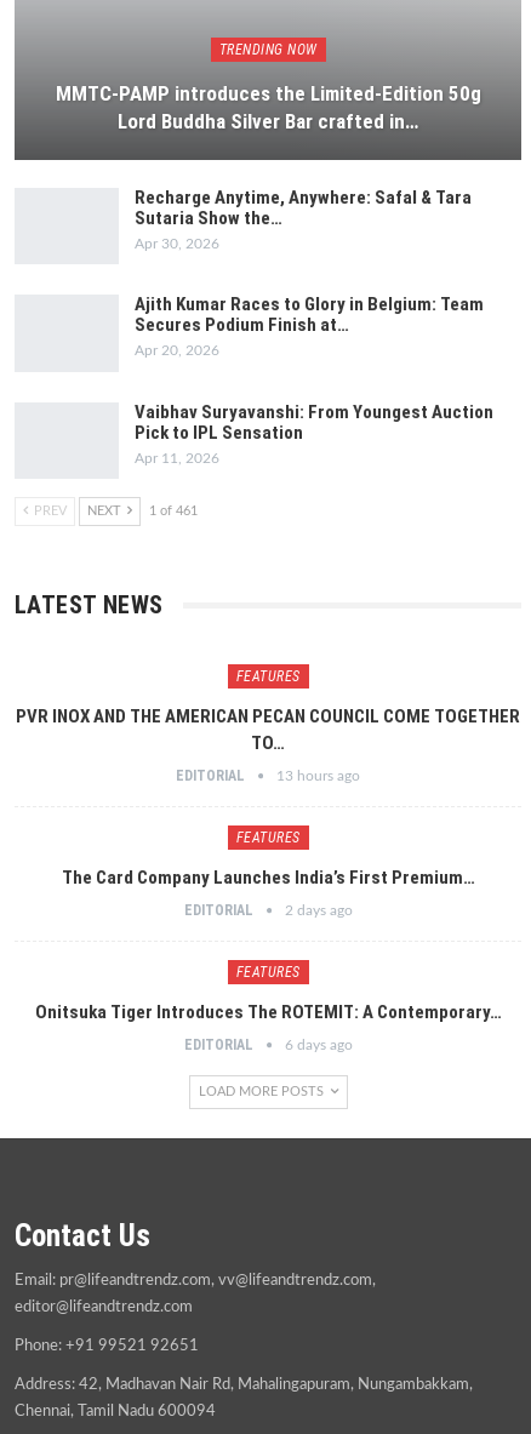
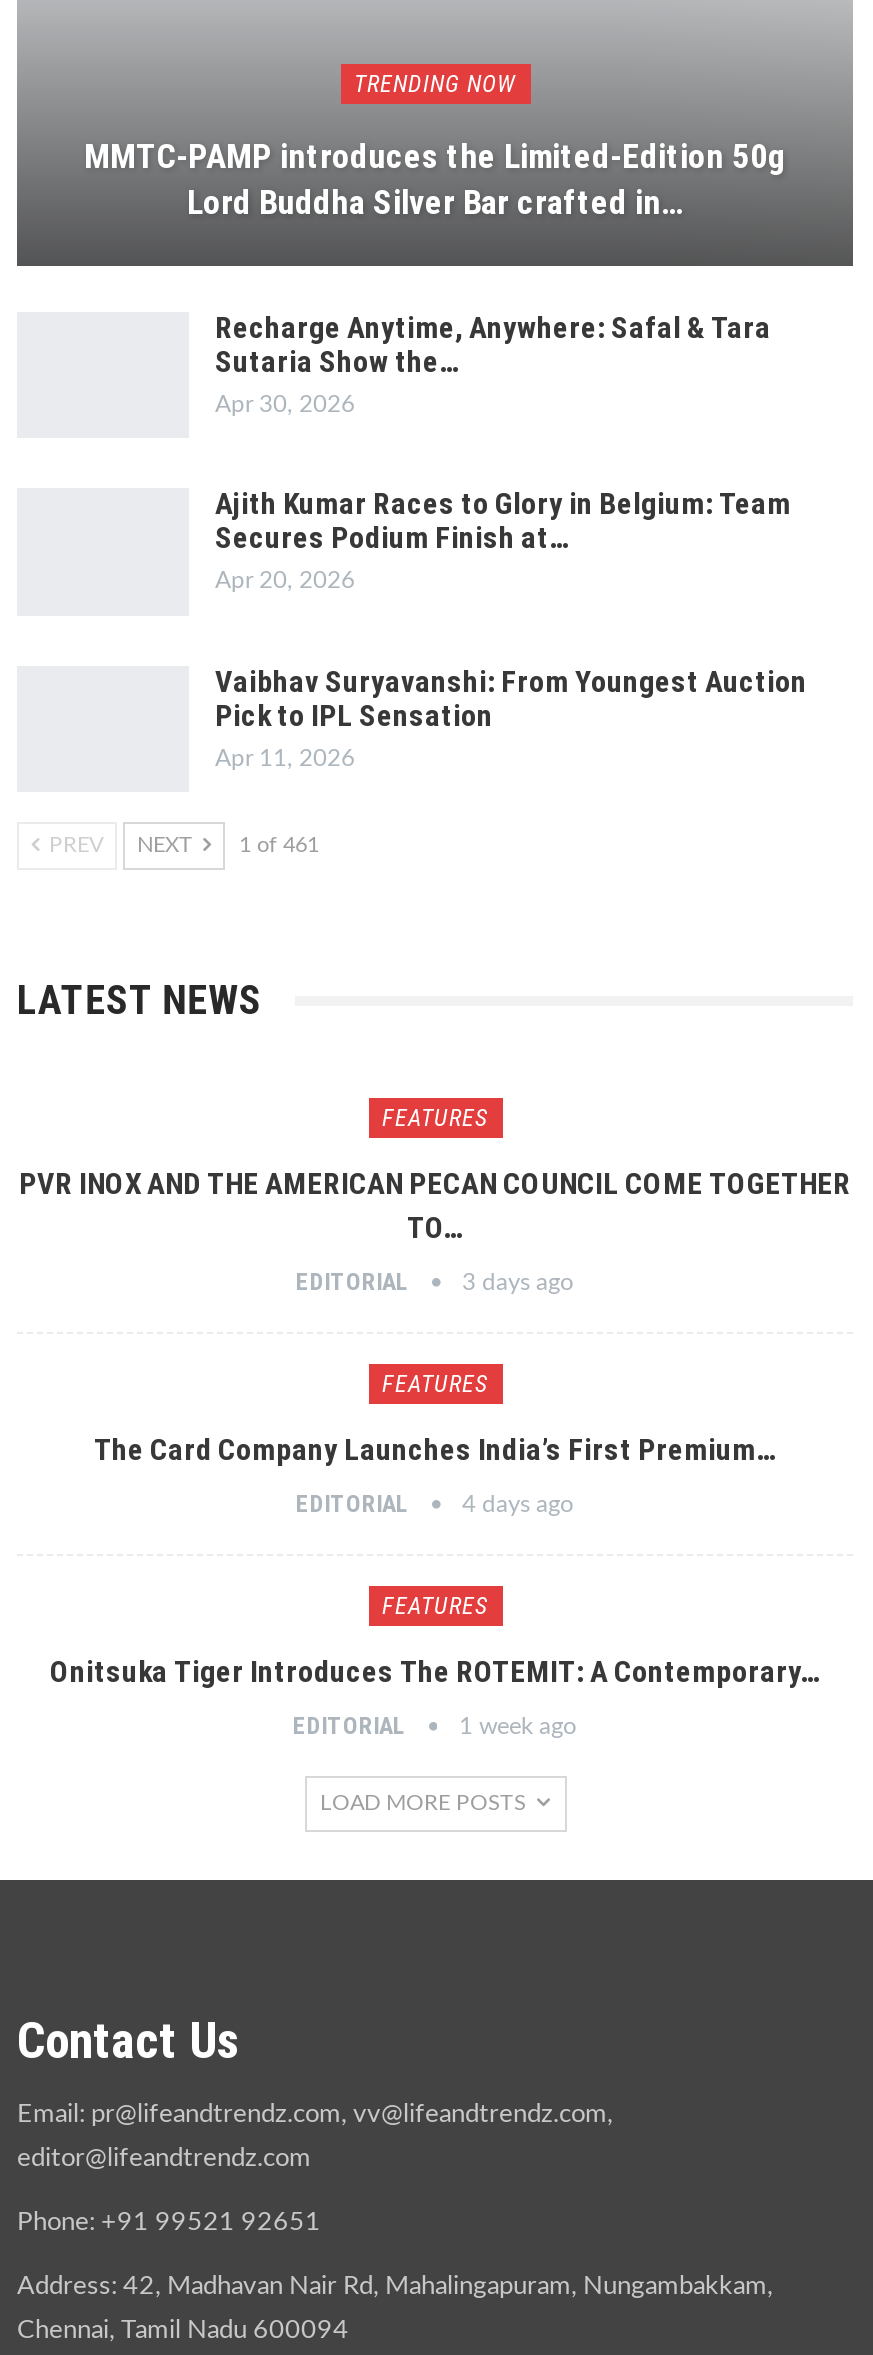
[176,767,360,784] EDITORIAL 13 hours ago -> [296,1268,574,1296] EDITORIAL 3 days ago
[184,902,352,919] EDITORIAL 2 days ago -> [296,1490,574,1518] EDITORIAL 4 days ago
[184,1037,352,1053] EDITORIAL 6 days ago -> [293,1712,577,1740] EDITORIAL 1 week ago

